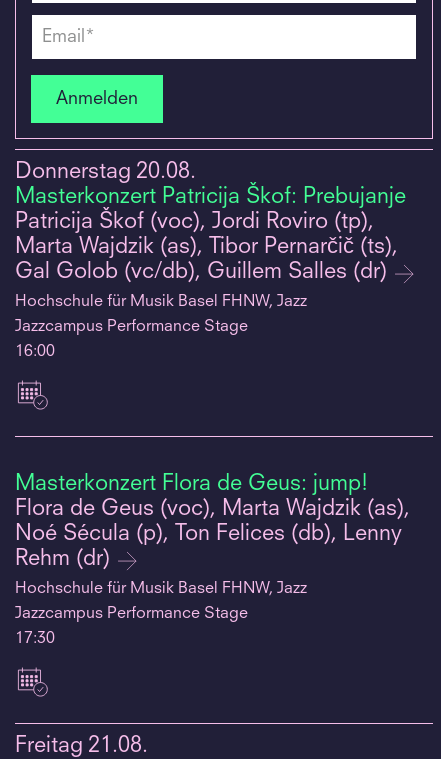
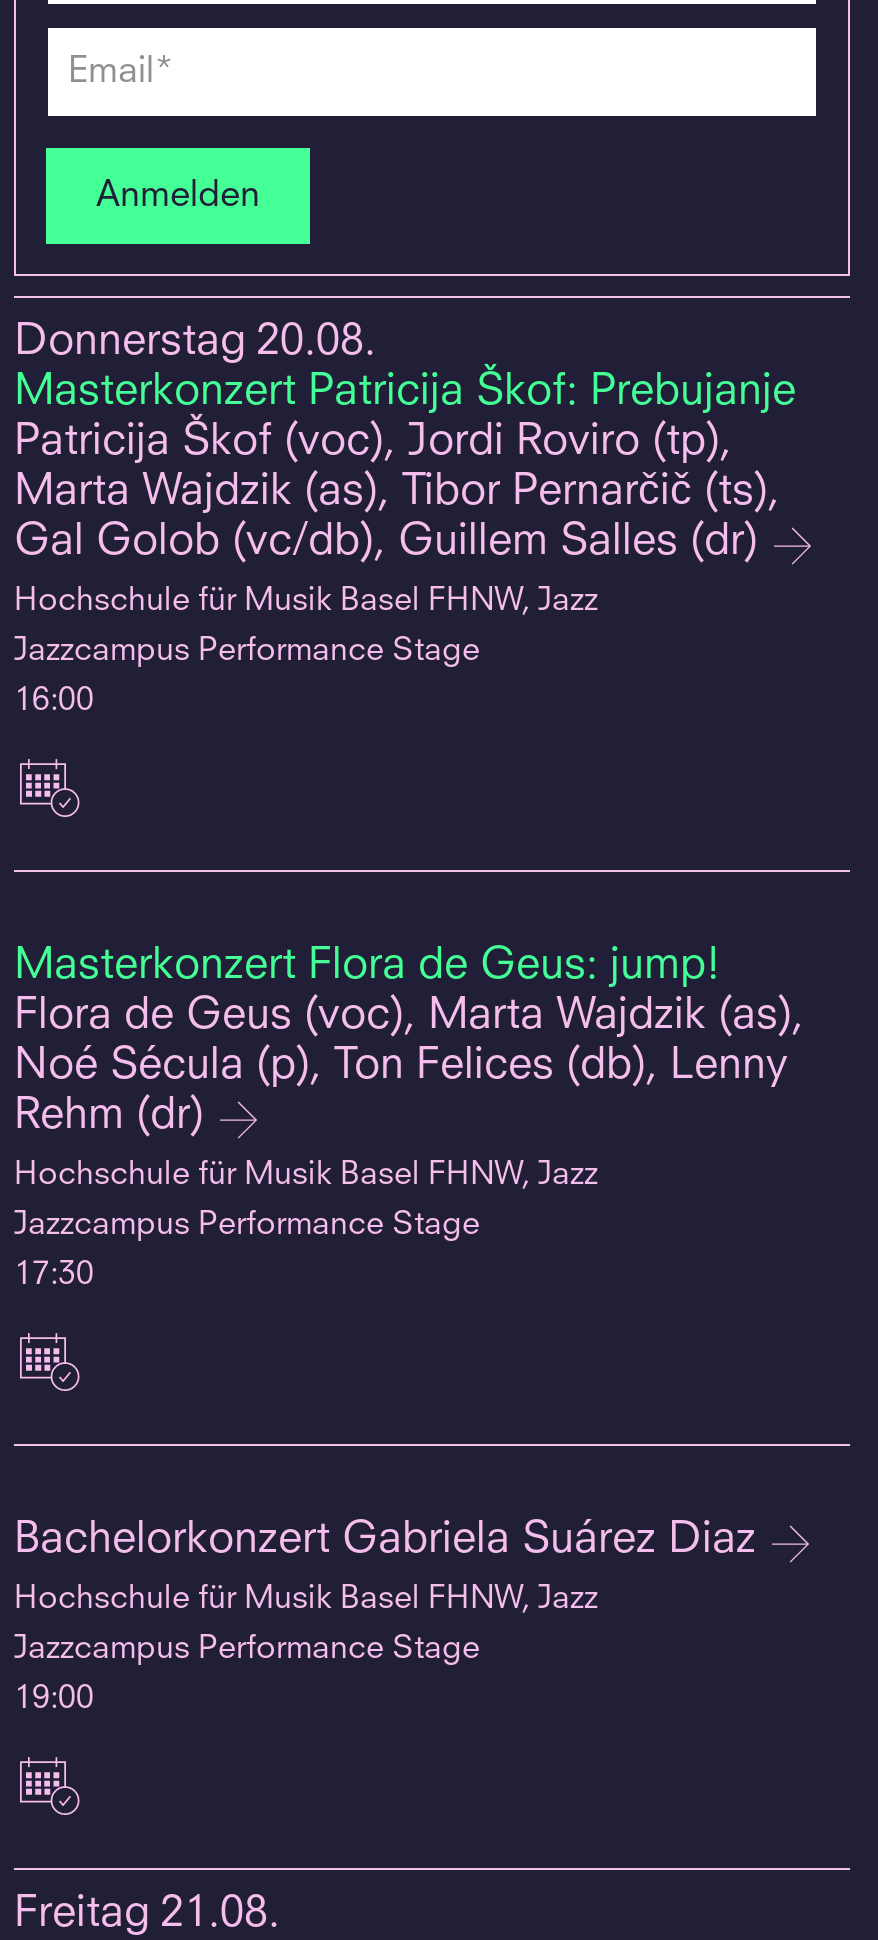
none -> [14,1520,768,1716] Bachelorkonzert Gabriela Suárez Diaz | Hochschule für Musik Basel FHNW, Jazz | Jazzcampus Performance Stage | 19:00

